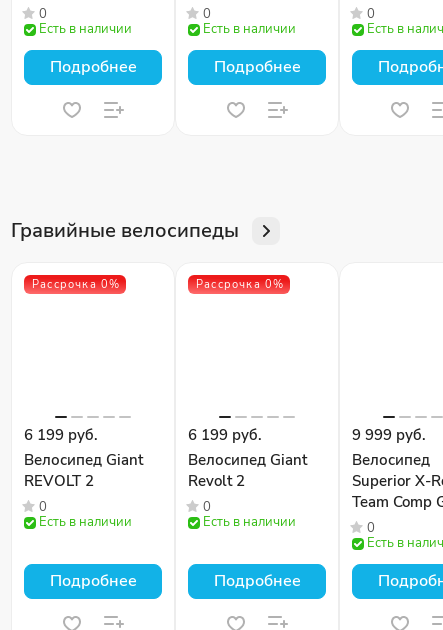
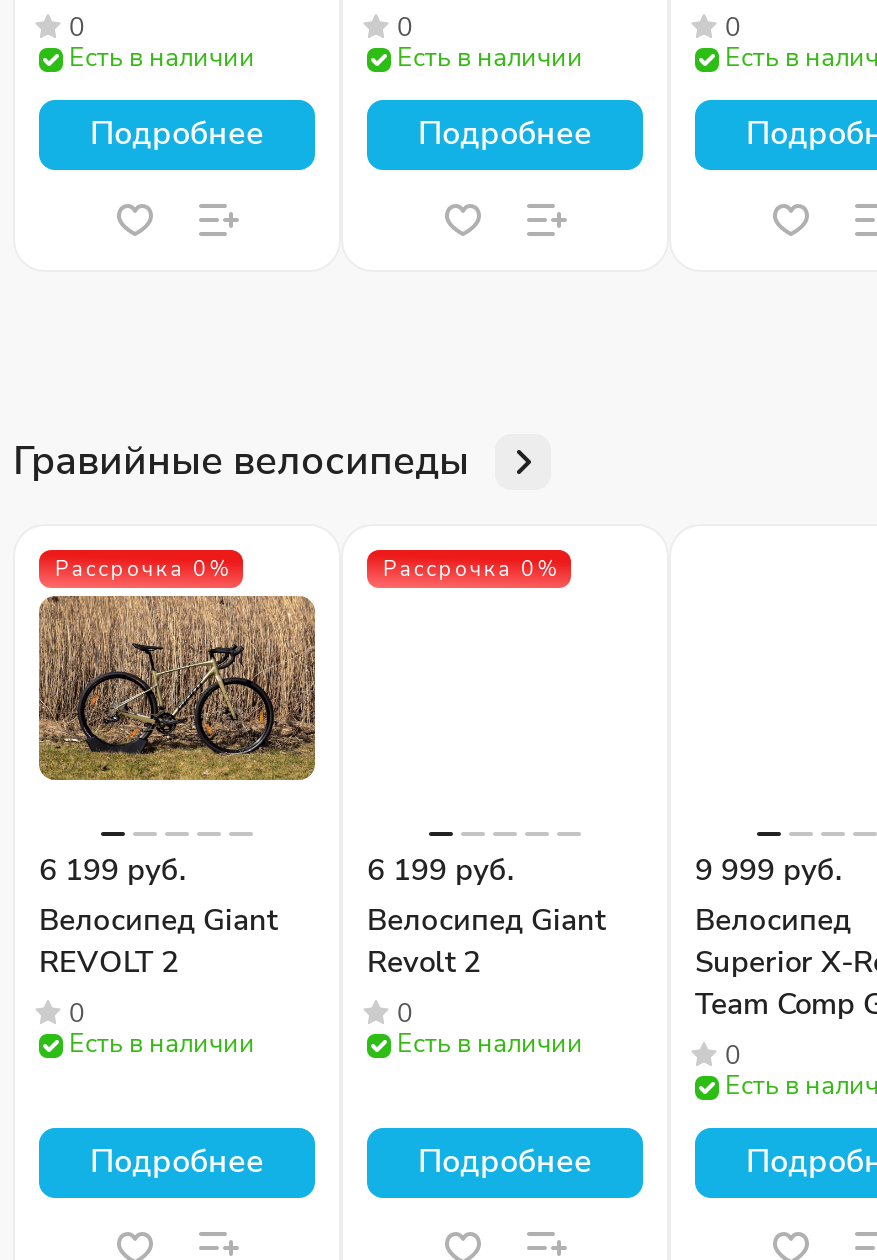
none -> [37,594,317,782] [image]

